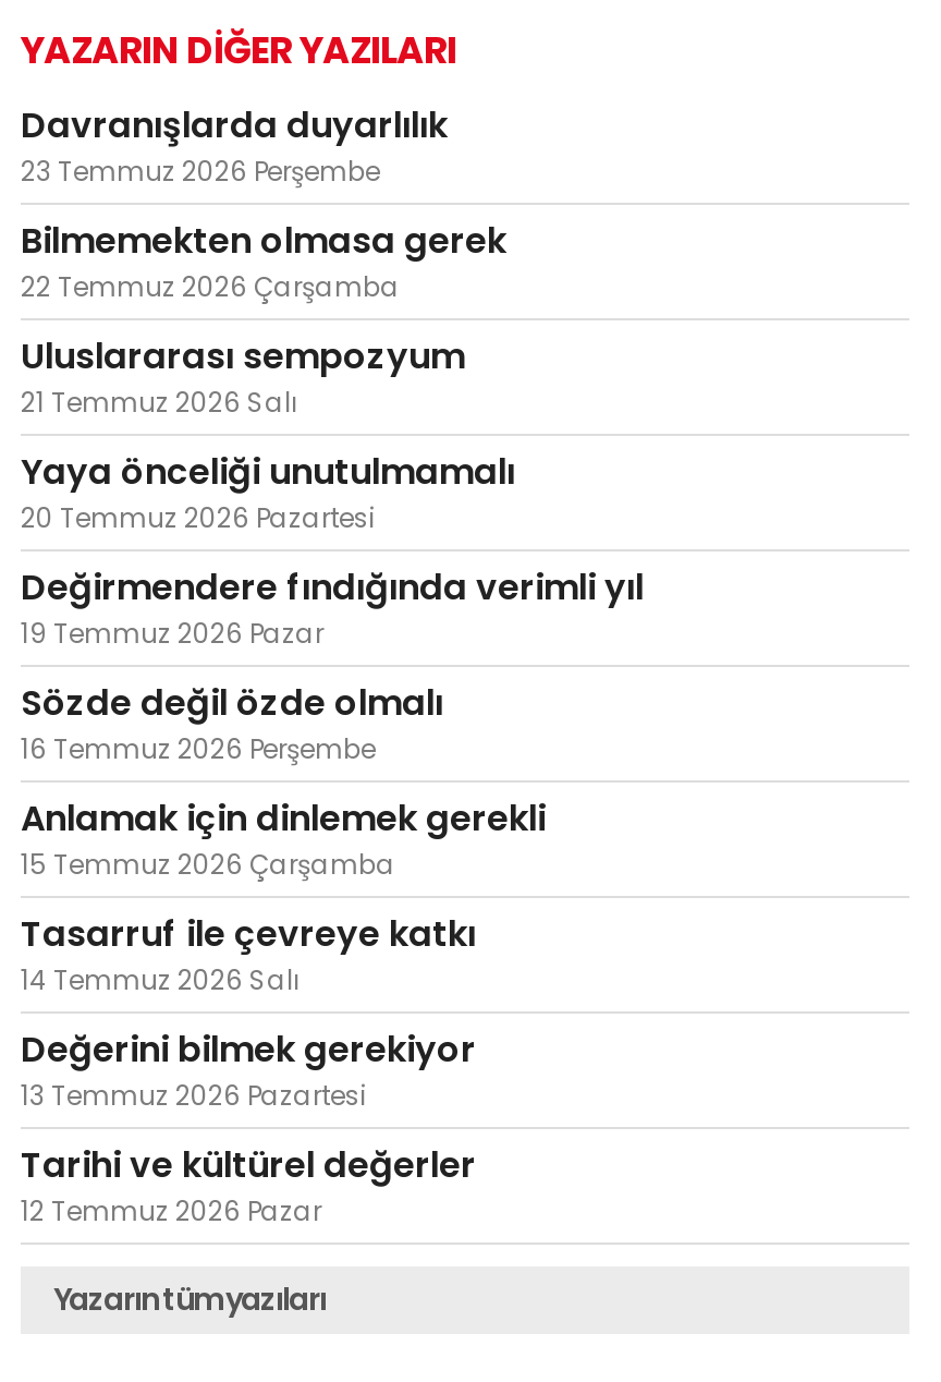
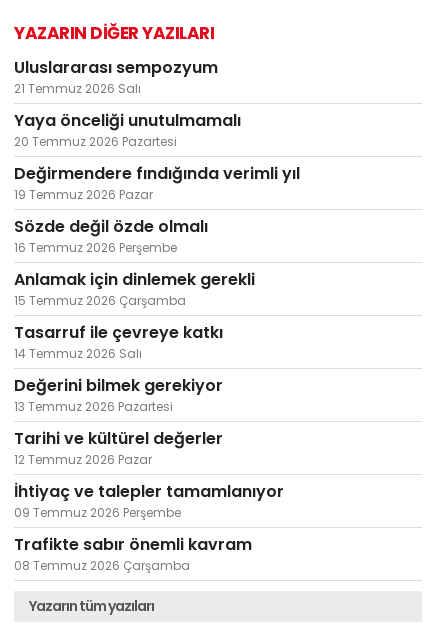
[21,101,506,306] Davranışlarda duyarlılık | 23 Temmuz 2026 Perşembe | Bilmemekten olmasa gerek | 22 Temmuz 2026 Çarşamba -> none
moved [21,332,644,1230] -> [14,56,300,468]: Uluslararası sempozyum | 21 Temmuz 2026 Salı | Yaya önceliği unutulmamalı | ... | Tarihi ve kültürel değerler | 12 Temmuz 2026 Pazar
none -> [14,480,284,574] İhtiyaç ve talepler tamamlanıyor | 09 Temmuz 2026 Perşembe | Trafikte sabır önemli kavram | 08 Temmuz 2026 Çarşamba

